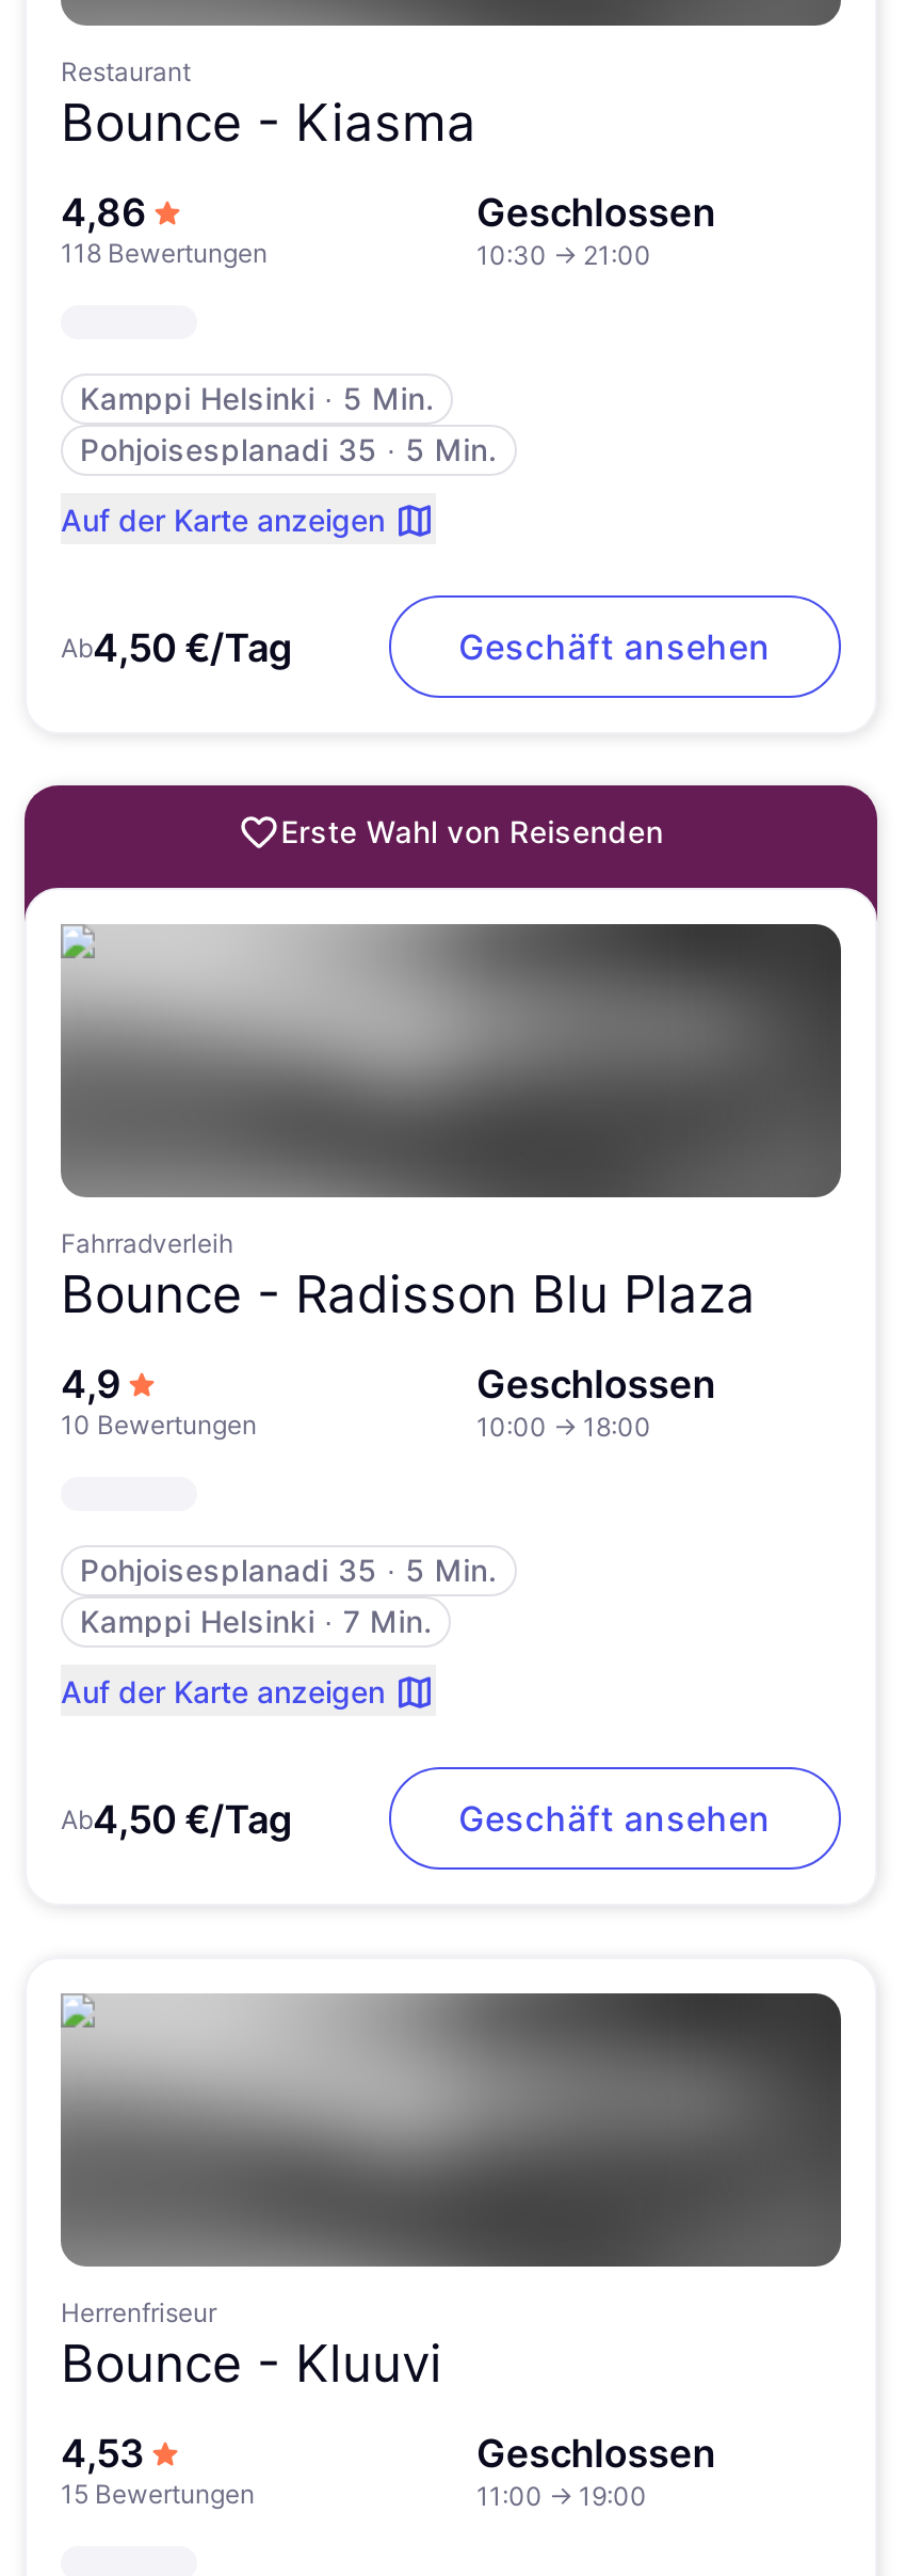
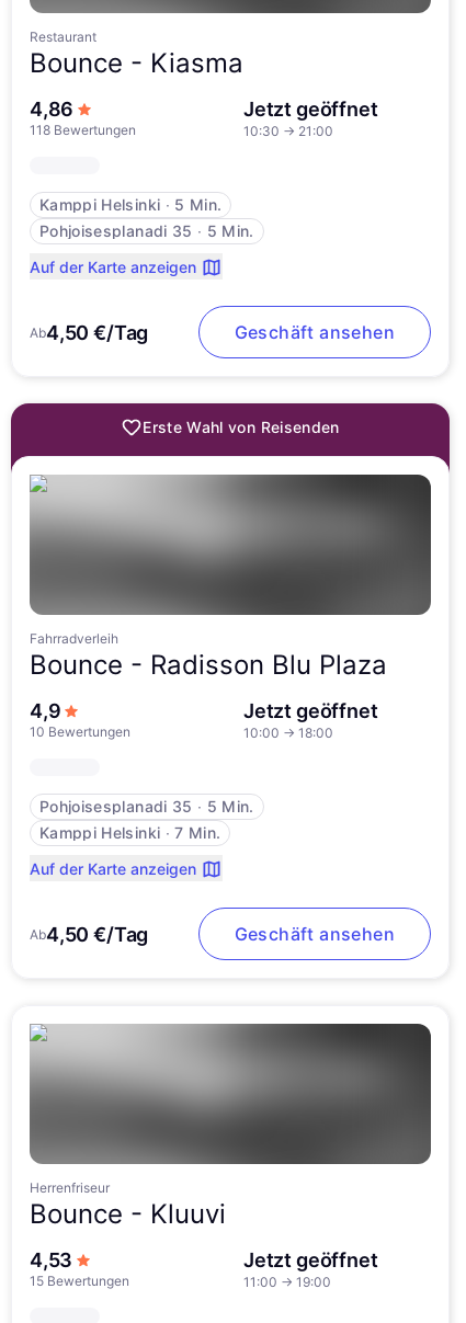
[476,190,715,235] Geschlossen -> [243,98,378,121] Jetzt geöffnet
[476,1362,715,1406] Geschlossen -> [243,699,378,722] Jetzt geöffnet
[476,2431,715,2476] Geschlossen -> [243,1248,378,1271] Jetzt geöffnet

